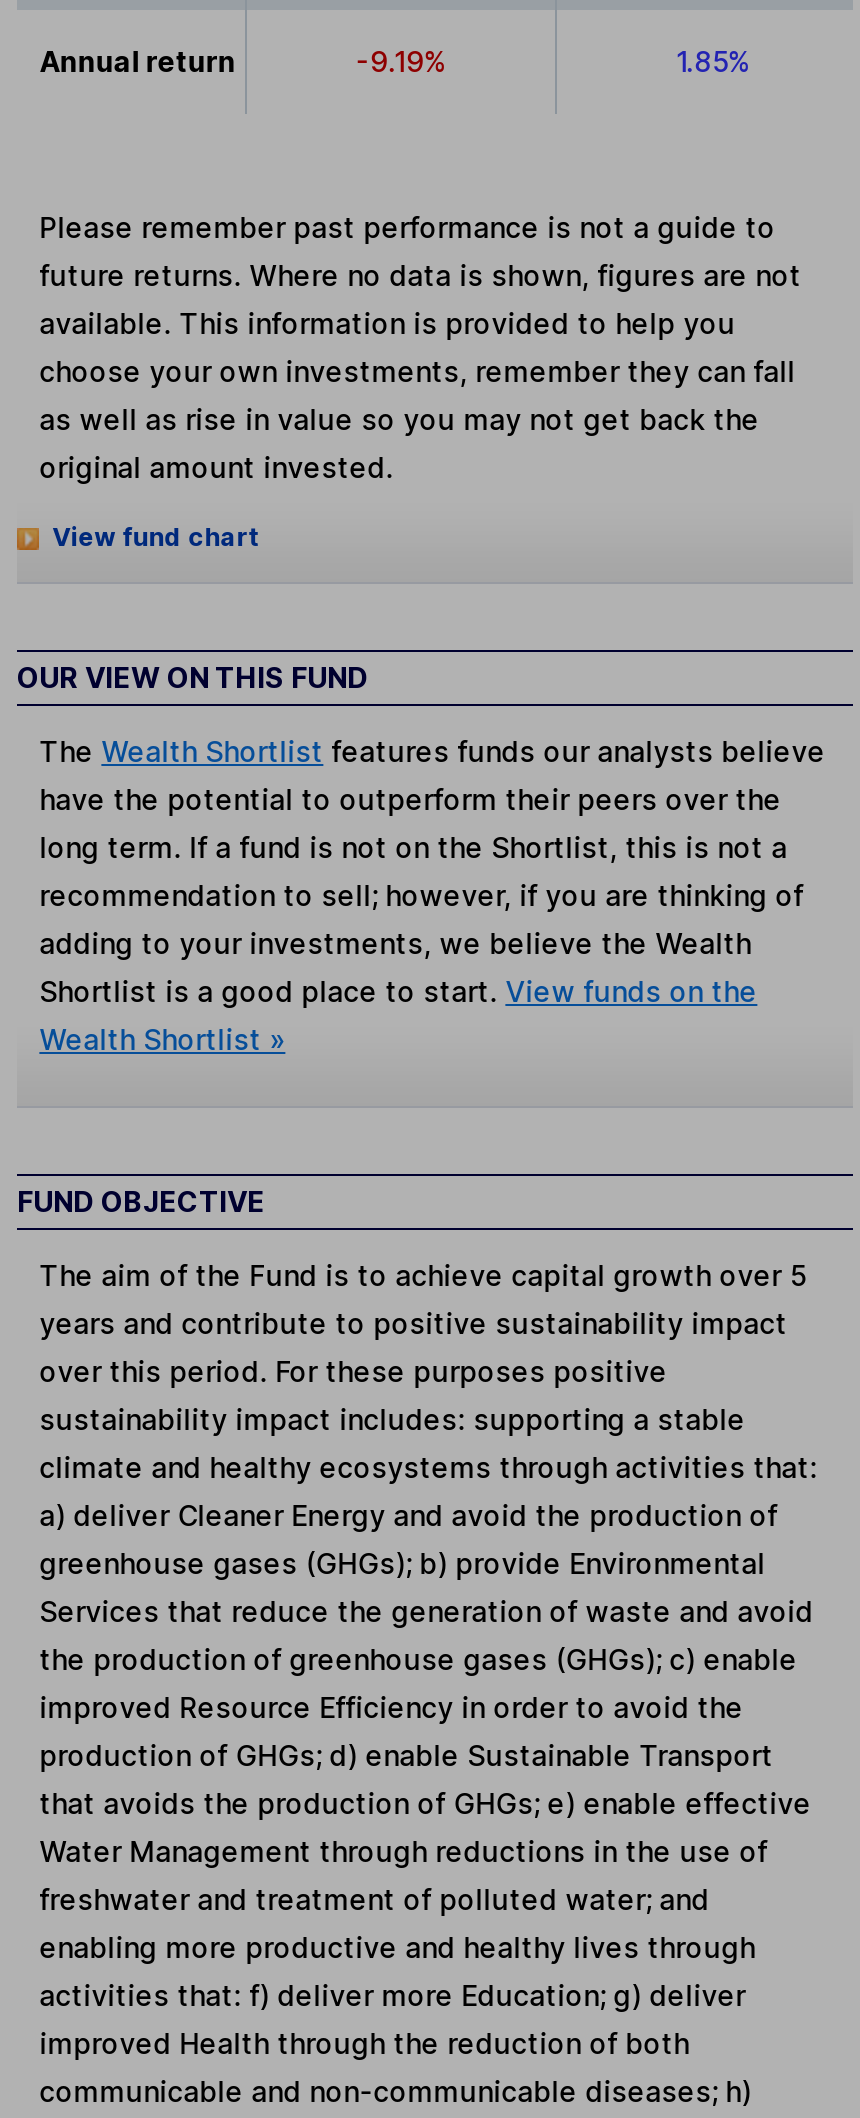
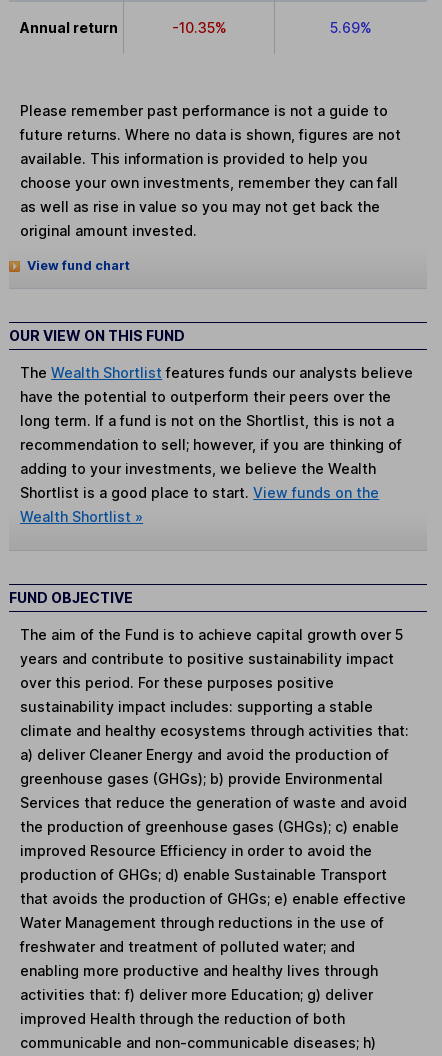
[356,44,448,78] -9.19% -> [172,19,227,36] -10.35%
[676,44,752,78] 1.85% -> [330,19,372,36] 5.69%

